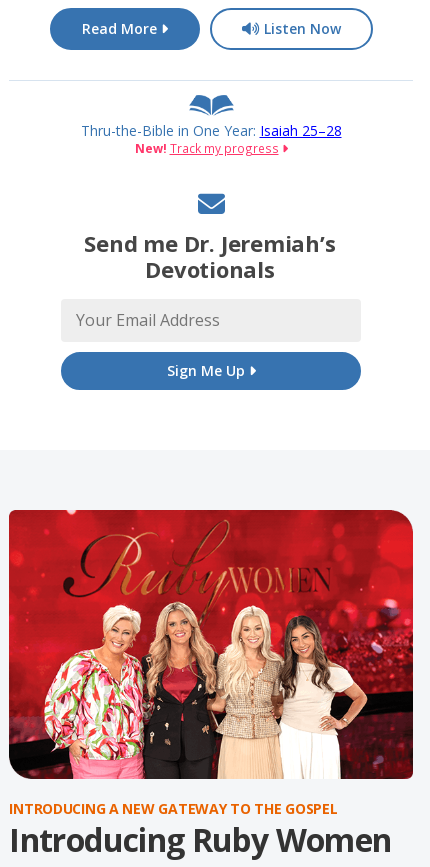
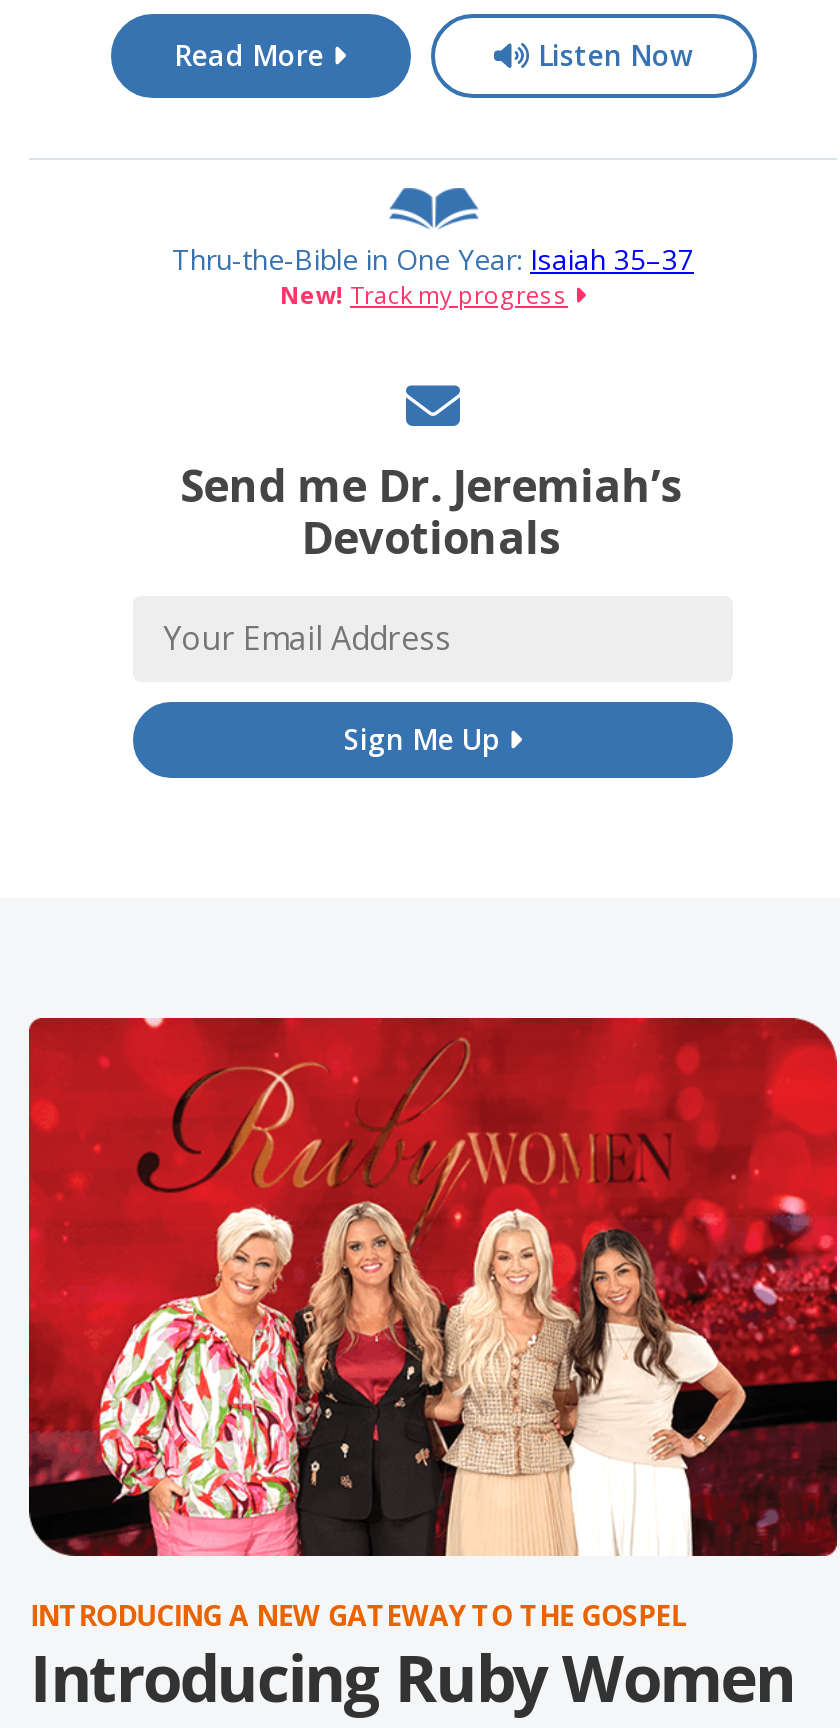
[80,121,341,140] Thru-the-Bible in One Year: Isaiah 25–28 -> [172,239,694,277] Thru-the-Bible in One Year: Isaiah 35–37

